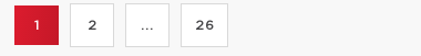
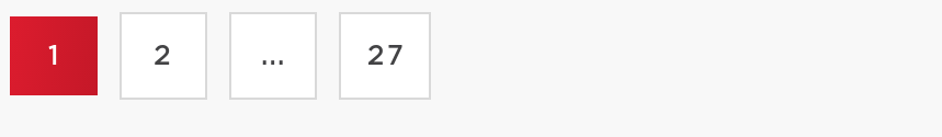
[195,19,214,32] 26 -> [367,43,404,69] 27

